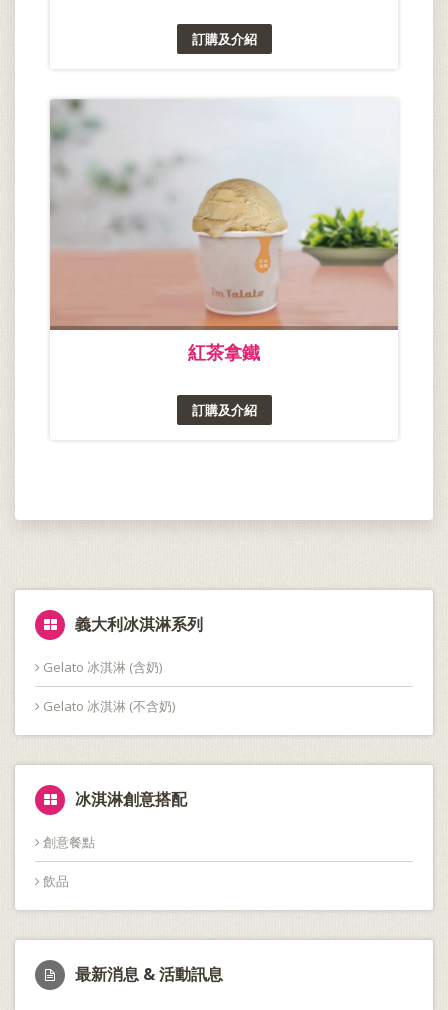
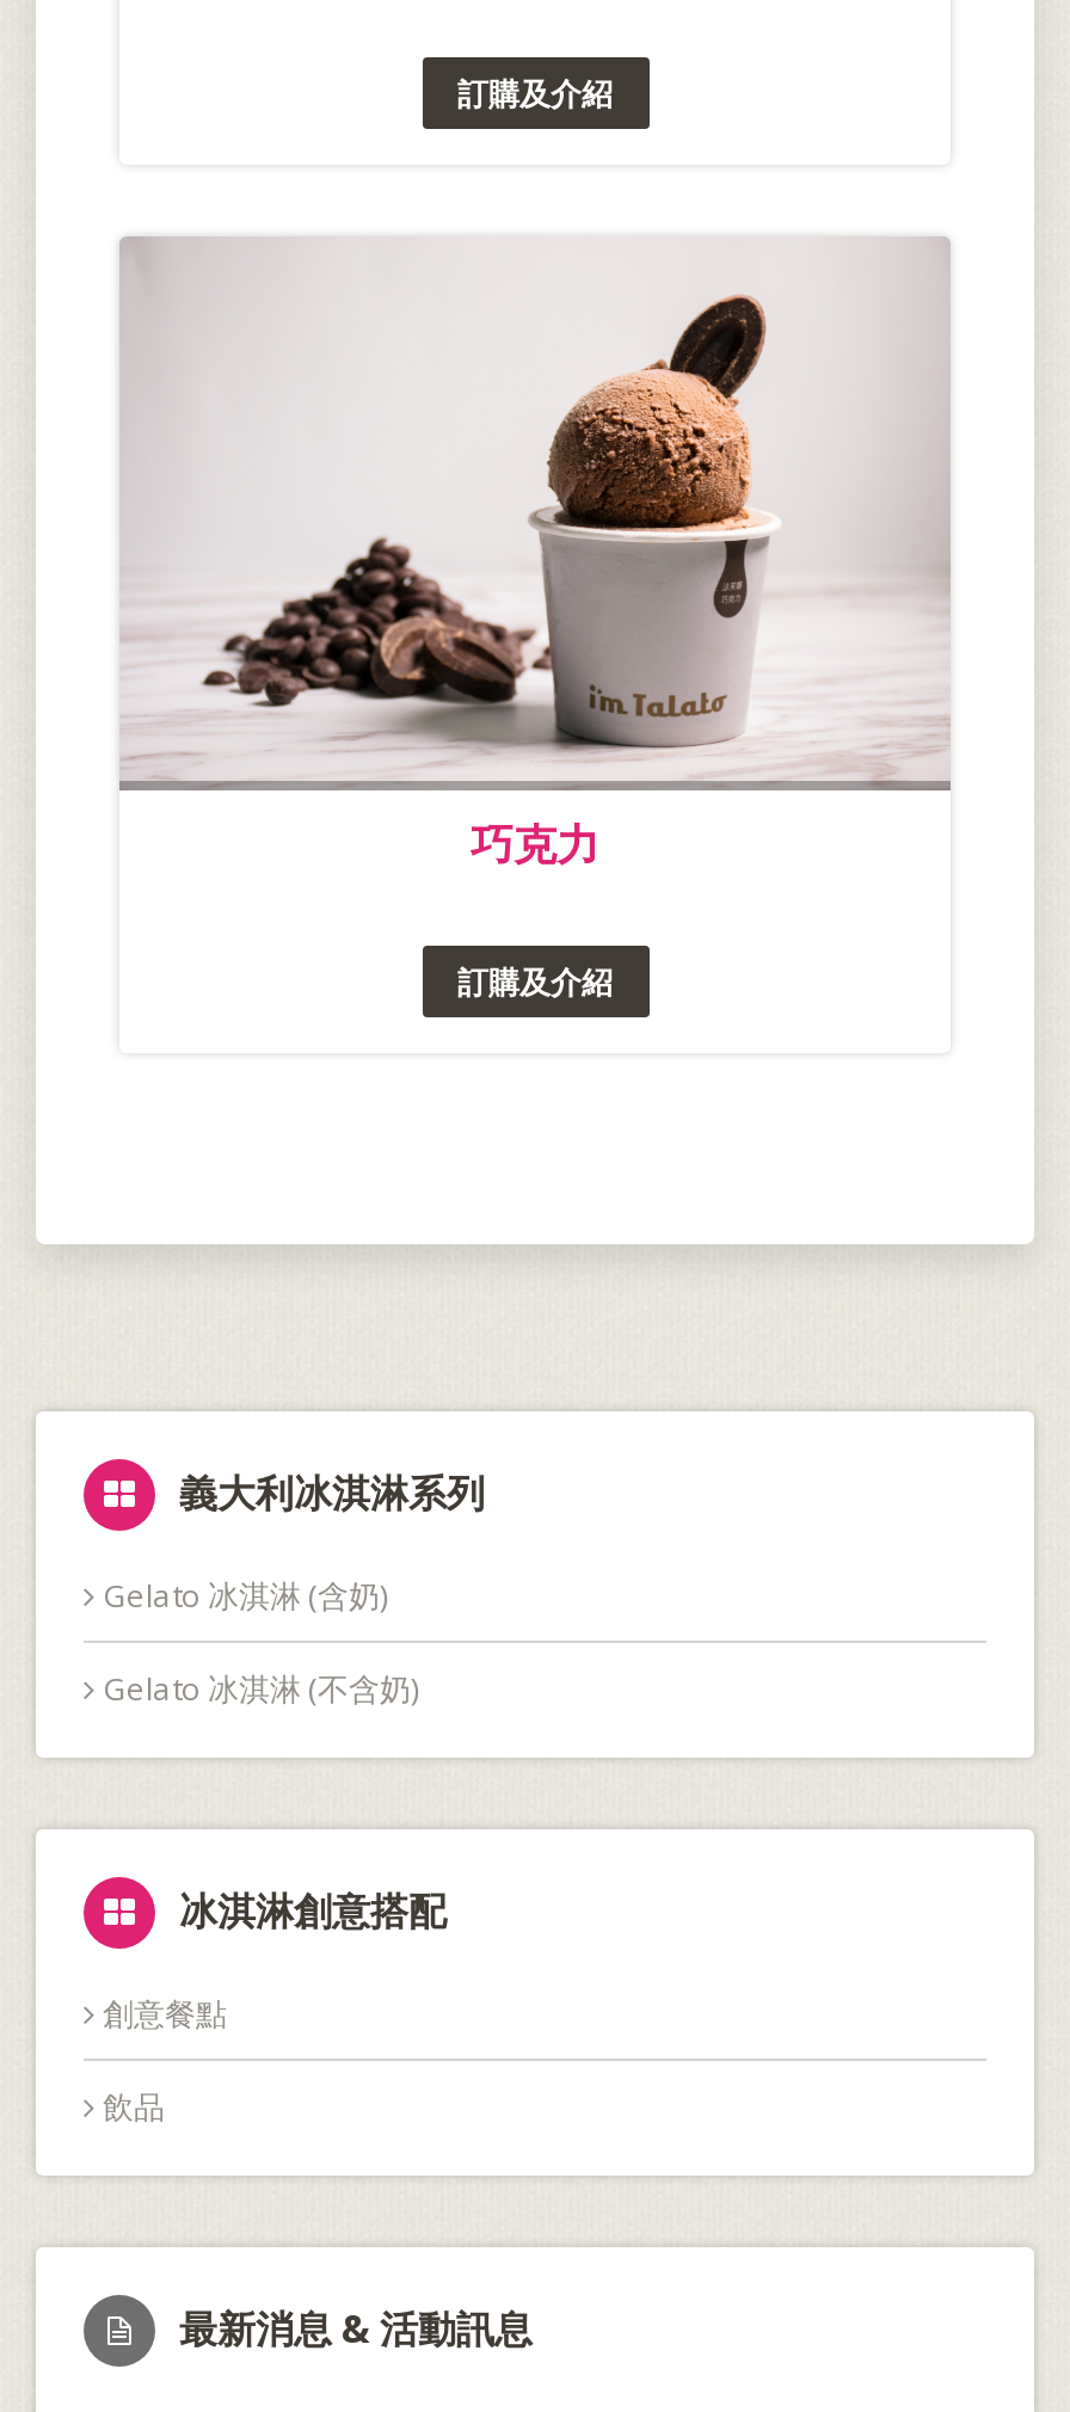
[50,99,398,364] [image] | 紅茶拿鐵 -> [122,236,951,870] [image] | 巧克力

